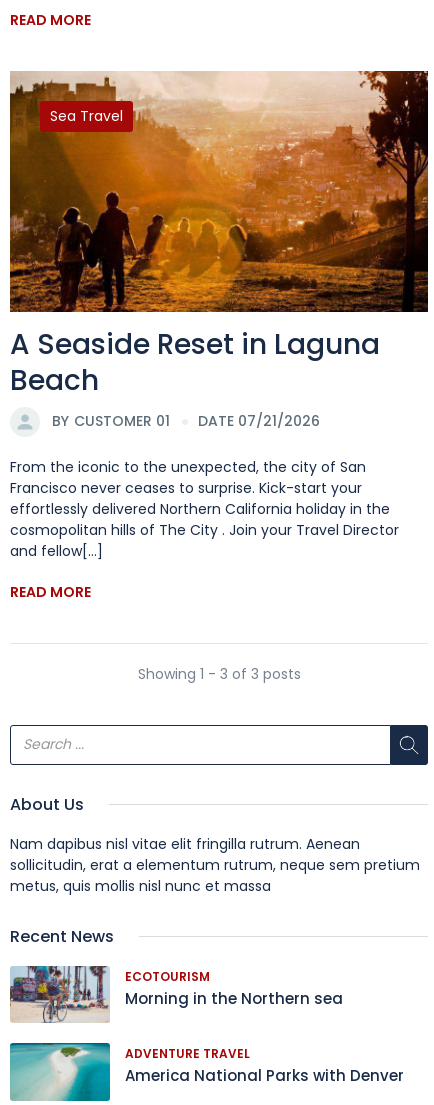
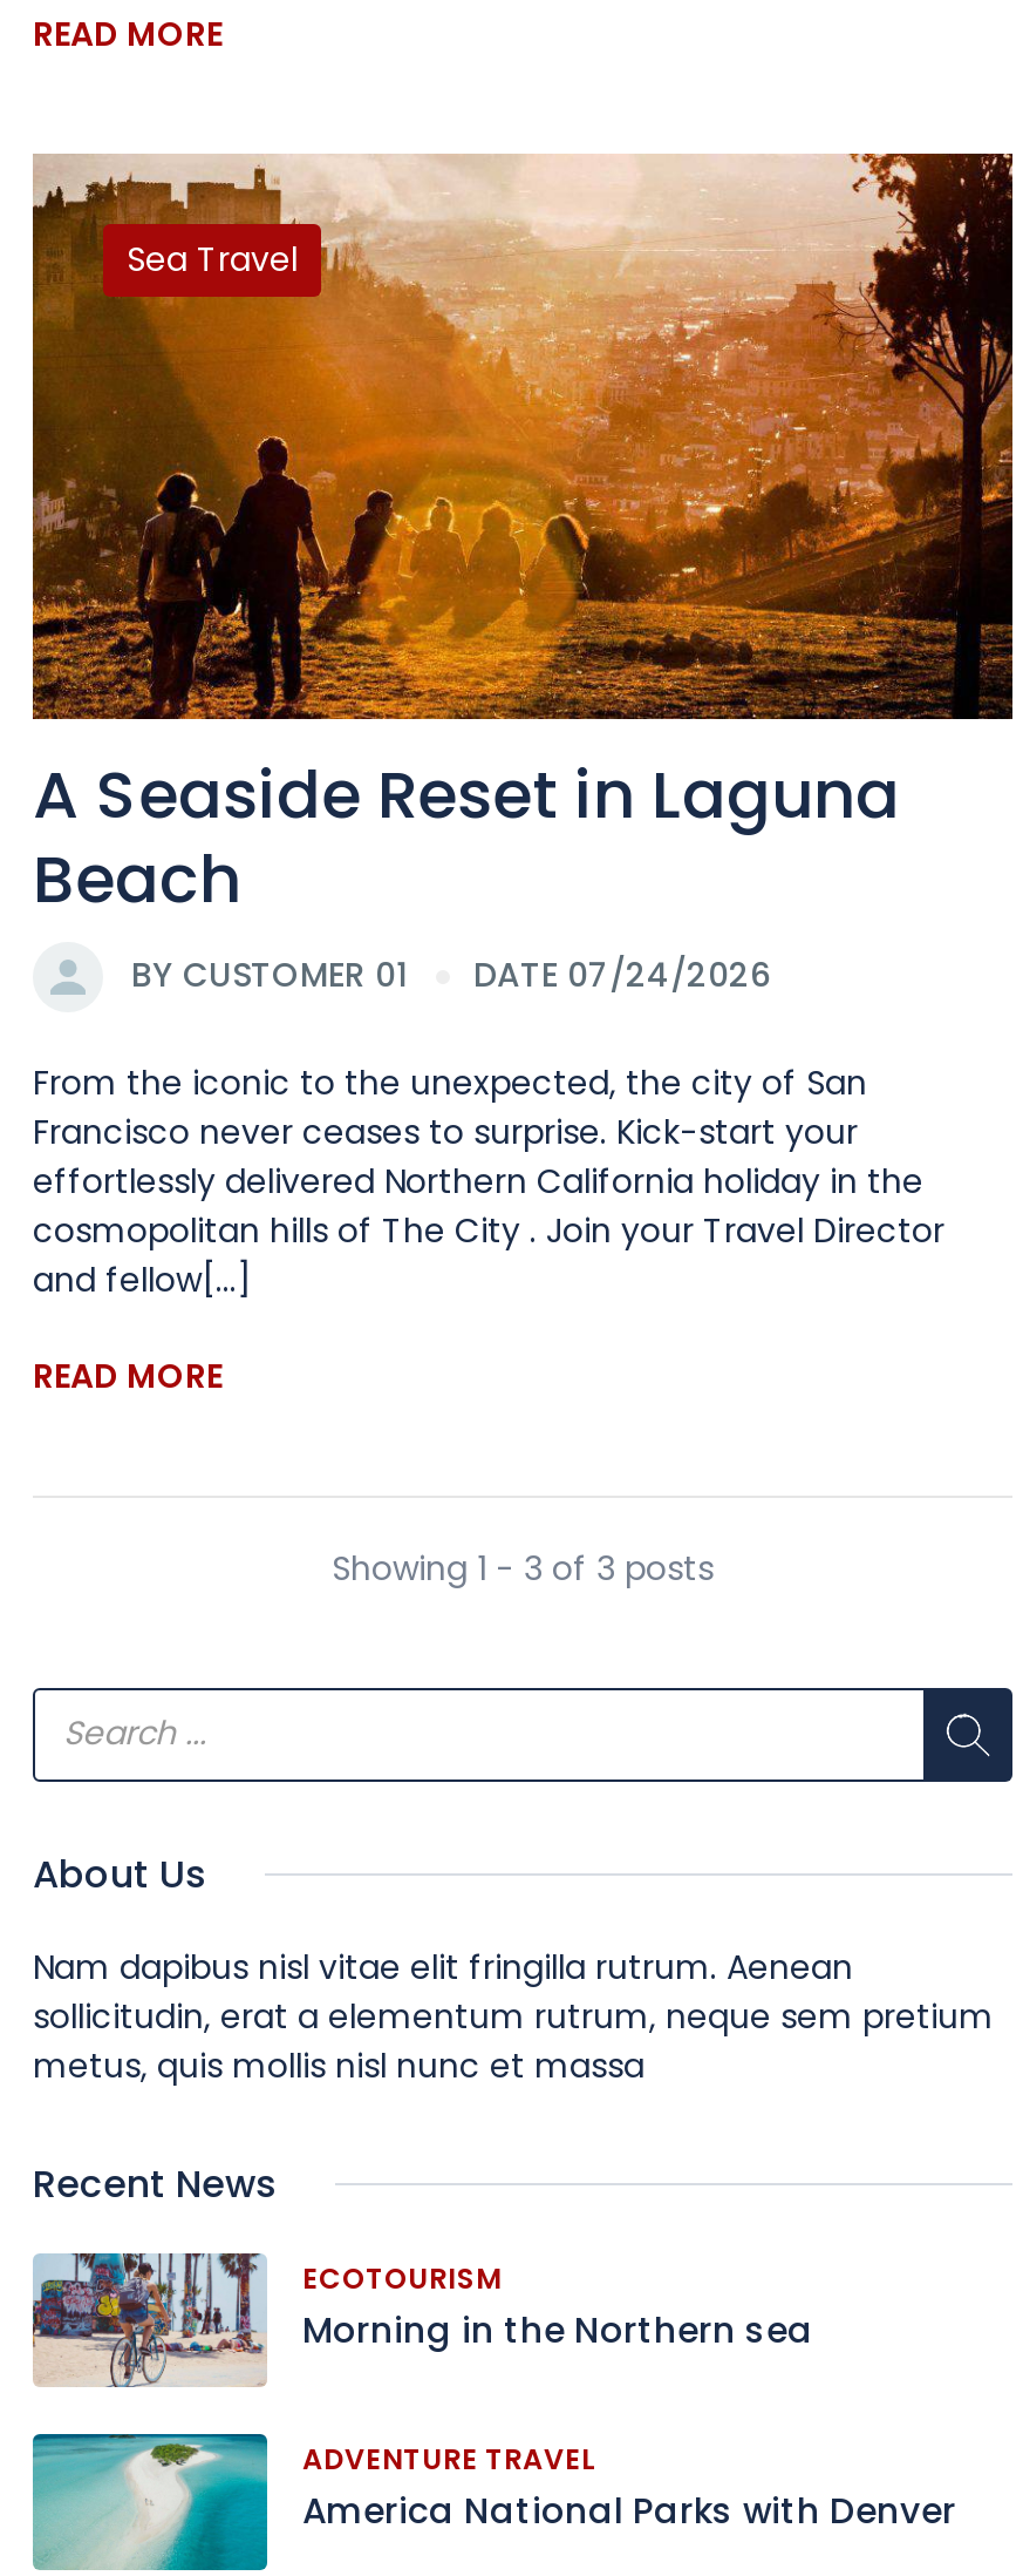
[52,411,320,431] BY CUSTOMER 01 DATE 07/21/2026 -> [131,952,771,999] BY CUSTOMER 01 DATE 07/24/2026

